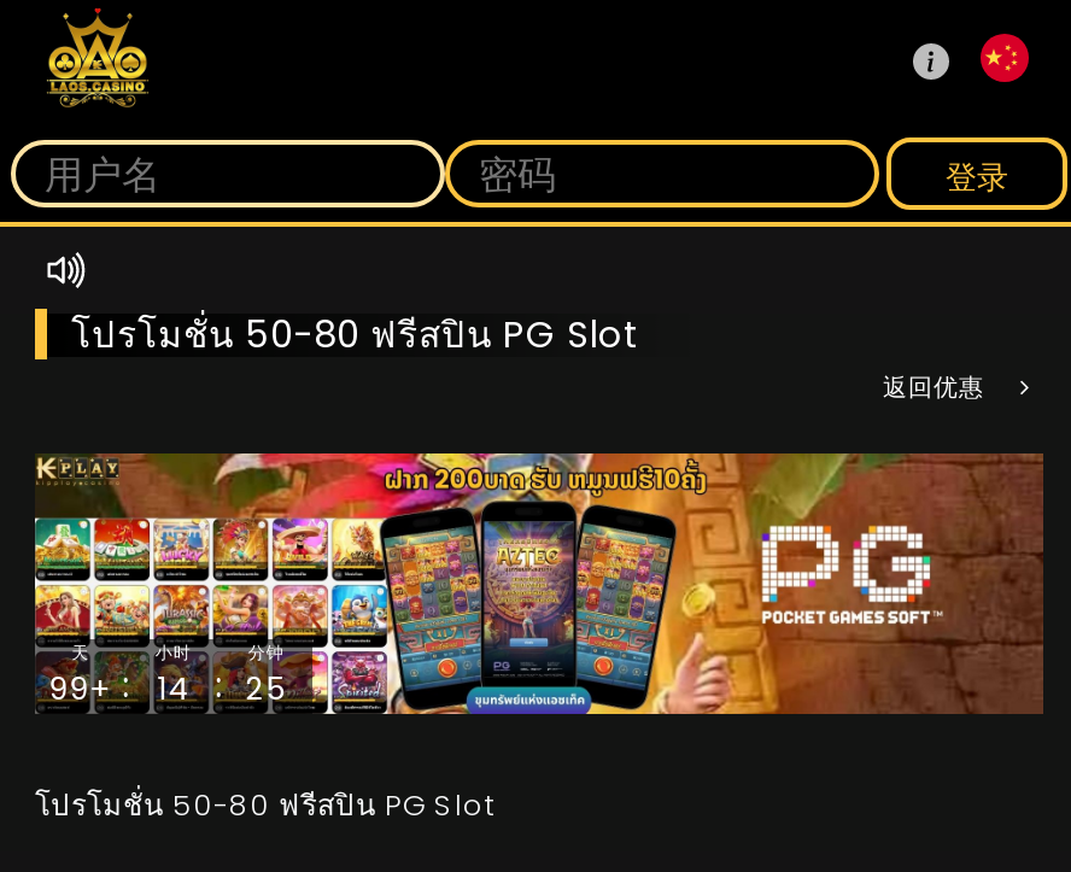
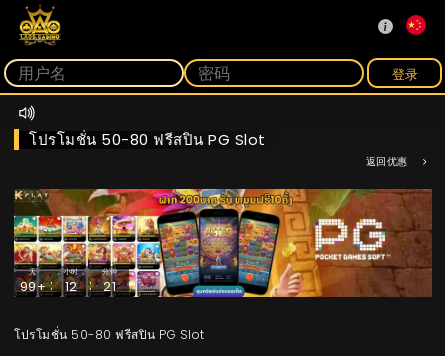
[158,668,189,709] 14 -> [65,278,78,295] 12
[246,668,287,709] 25 -> [103,278,116,295] 21

